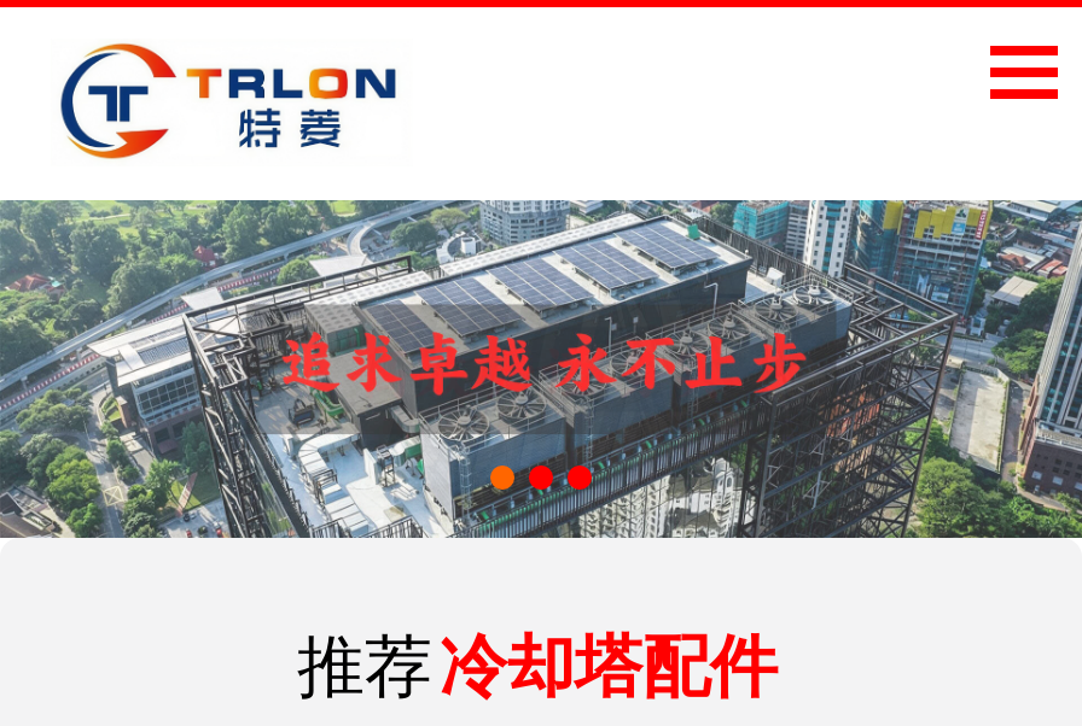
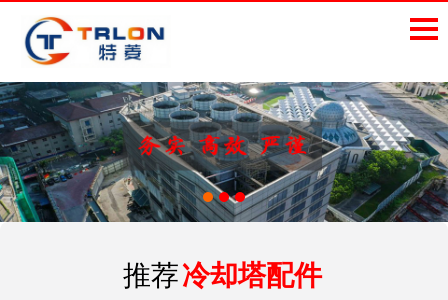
[7,198,1075,540] [image] -> [3,81,445,223] [image]

